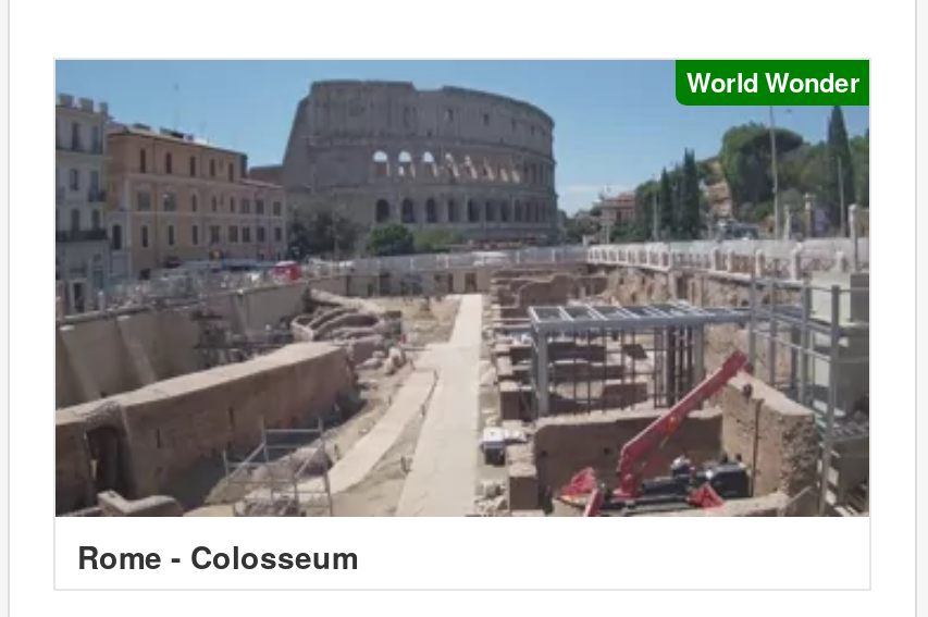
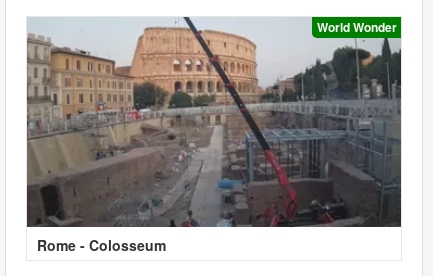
[55,58,869,519] [image] -> [27,16,401,228] [image]

